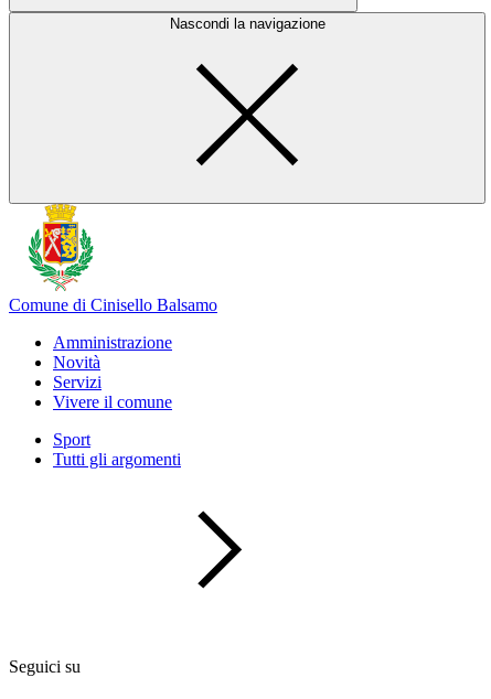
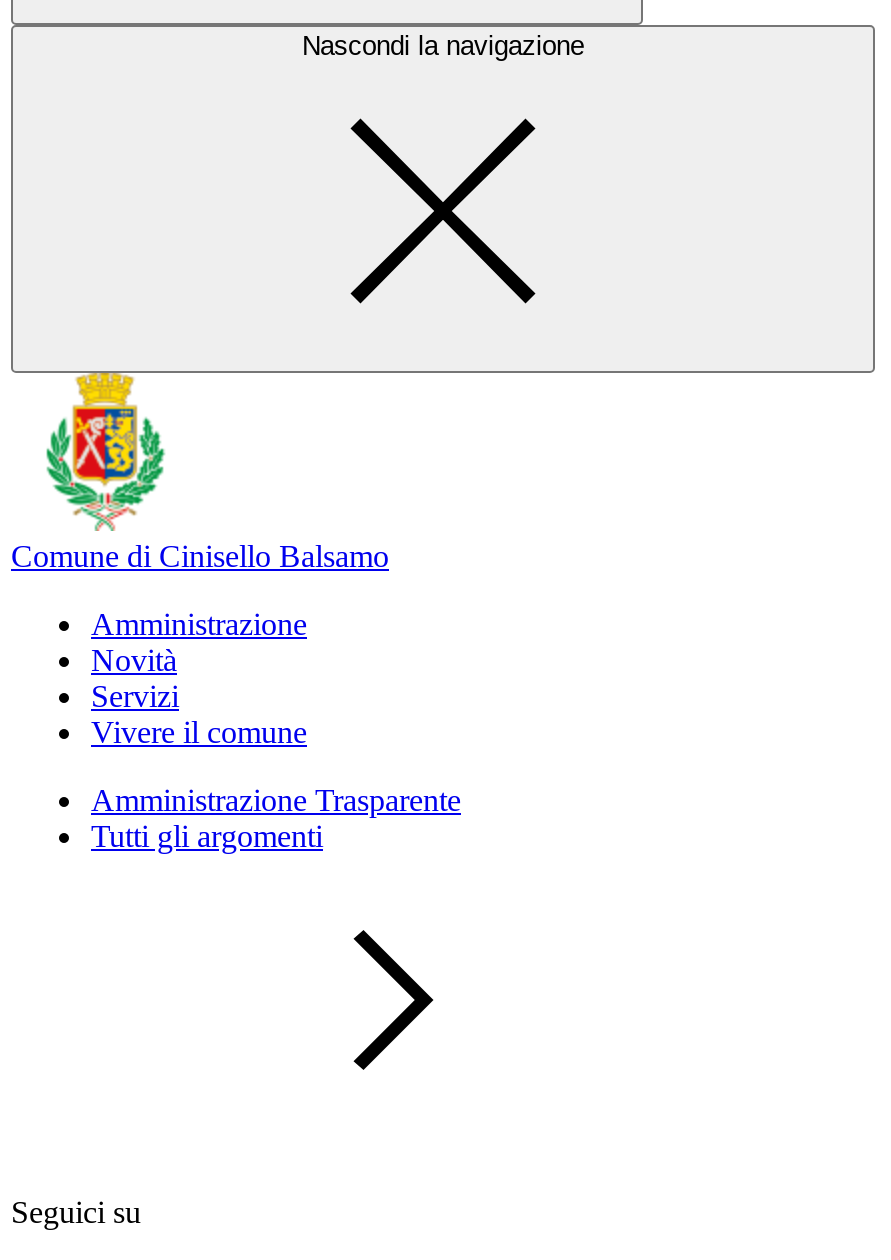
[53,430,90,449] Sport -> [91,783,461,817] Amministrazione Trasparente

